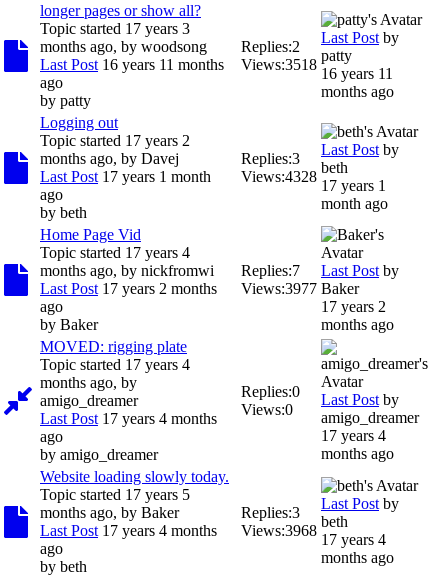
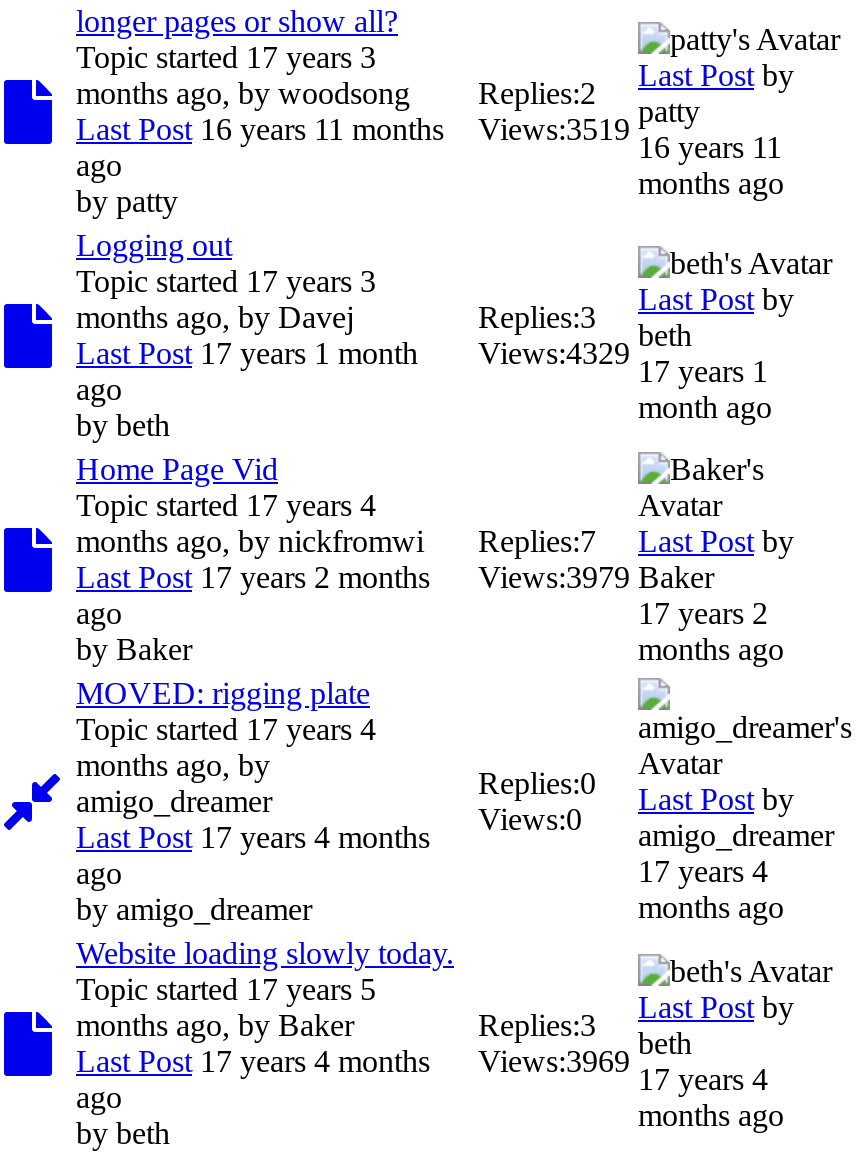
[40,56,317,73] Last Post16 years 11 months Views:3518 -> [76,113,630,147] Last Post16 years 11 months Views:3519
[40,132,190,149] Topic started 17 years 2 -> [76,265,376,299] Topic started 17 years 3
[40,168,317,185] Last Post17 years 1 month Views:4328 -> [76,337,630,371] Last Post17 years 1 month Views:4329
[40,280,359,297] Last Post17 years 2 months Views:3977 Baker -> [76,561,714,595] Last Post17 years 2 months Views:3979 Baker
[40,522,317,539] Last Post17 years 4 months Views:3968 -> [76,1045,630,1079] Last Post17 years 4 months Views:3969

